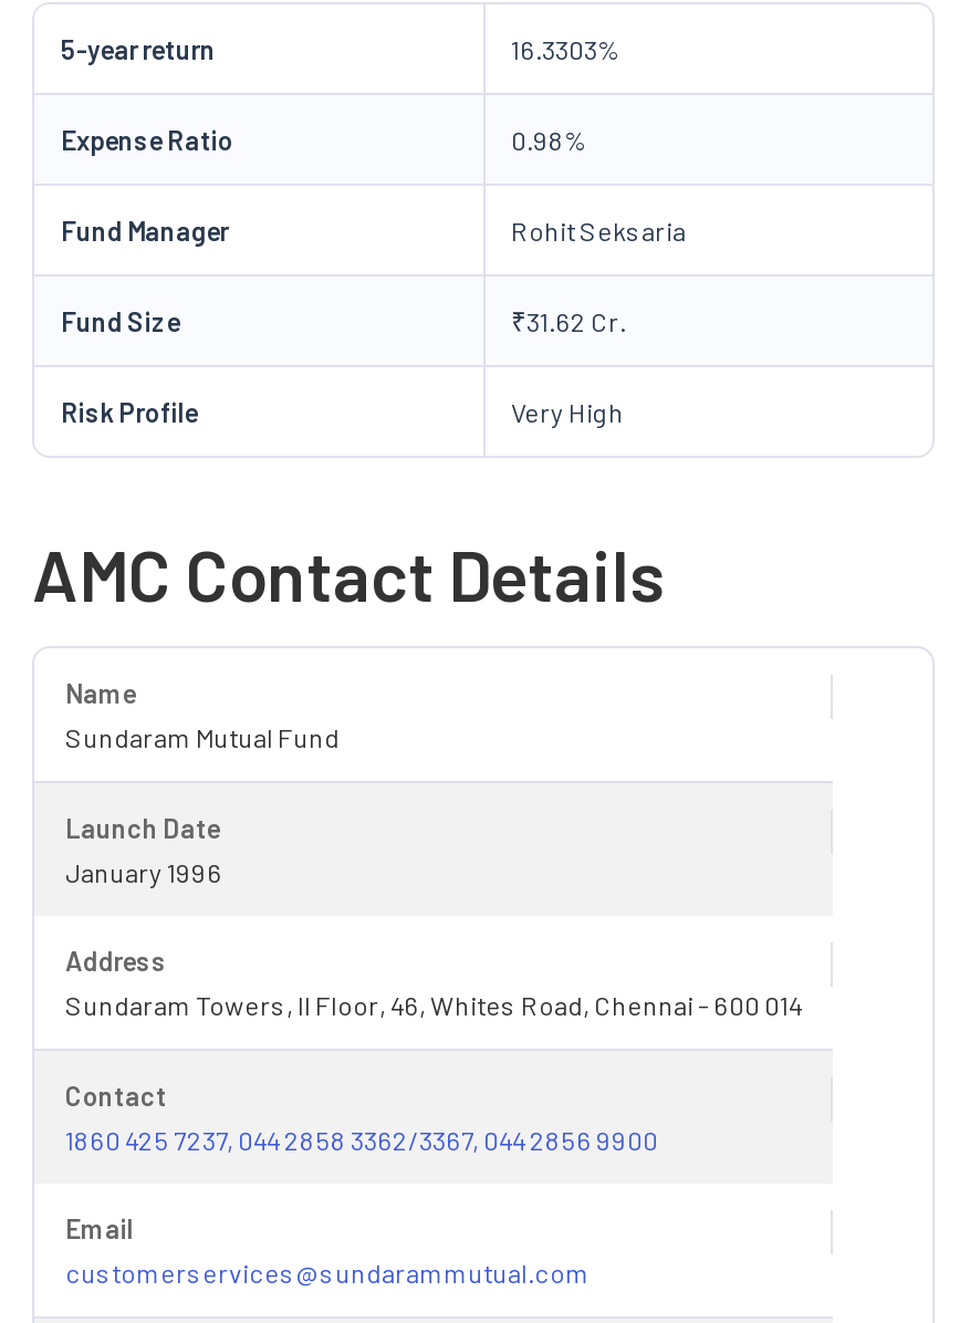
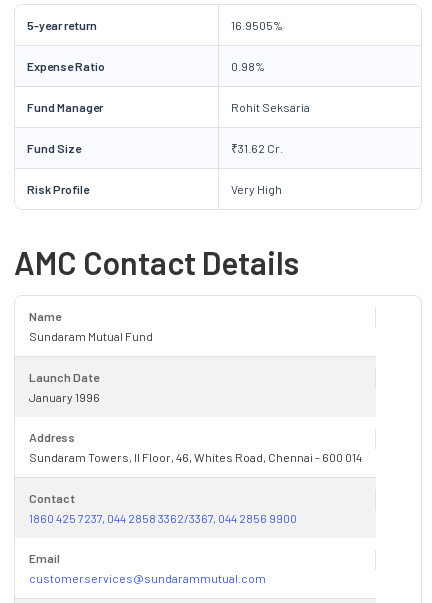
[511,33,619,64] 16.3303% -> [230,18,282,32] 16.9505%

